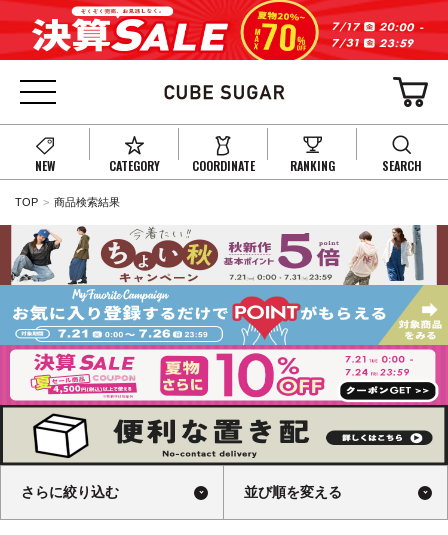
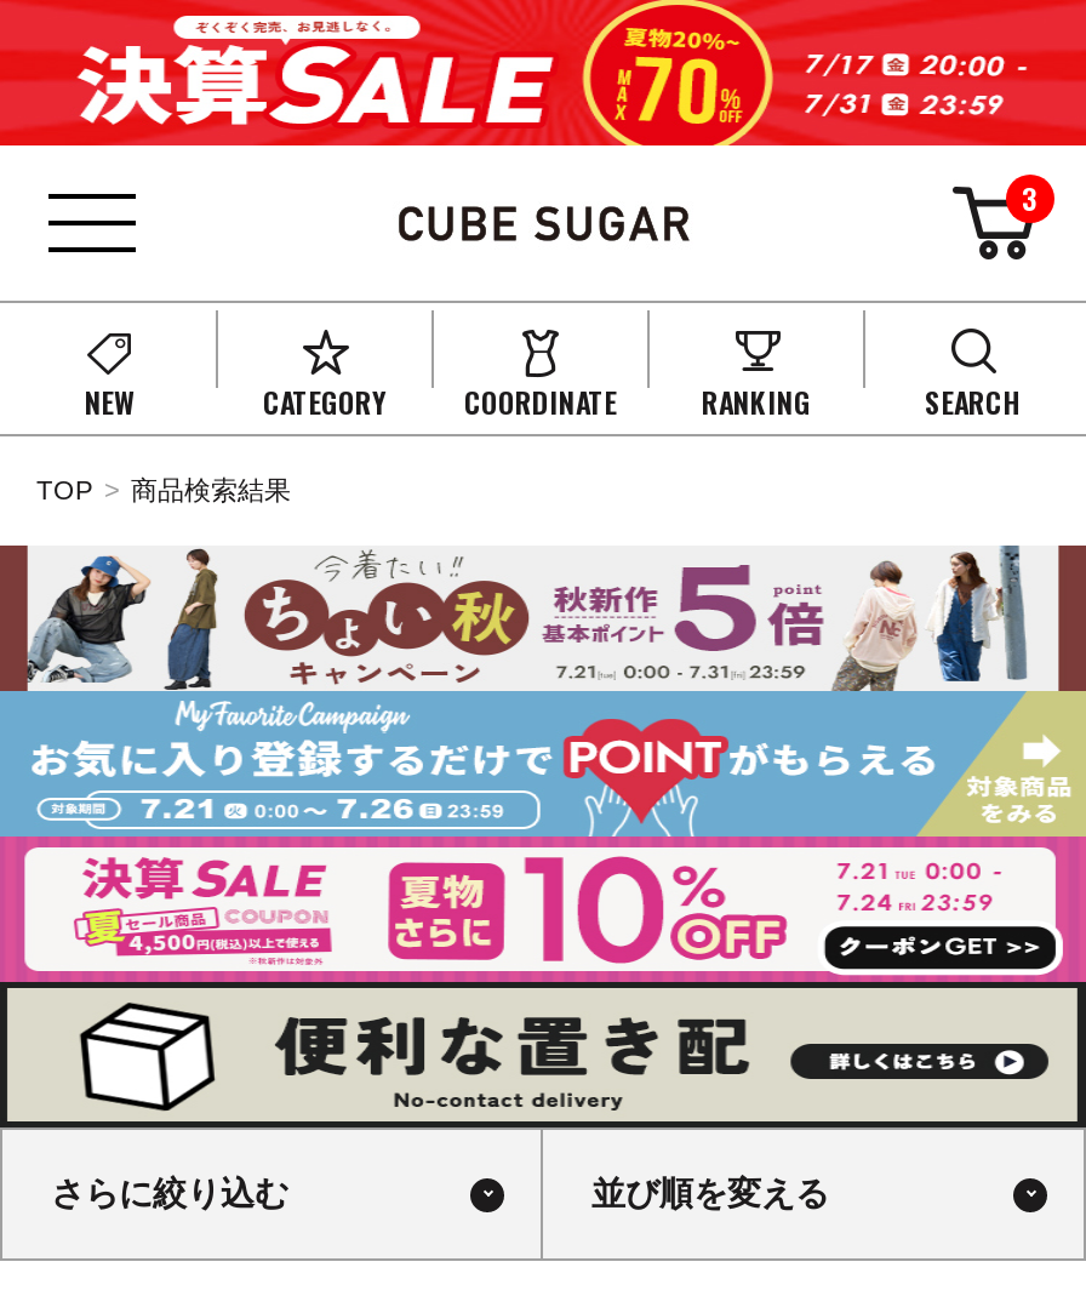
none -> [1022,177,1039,218] 3

